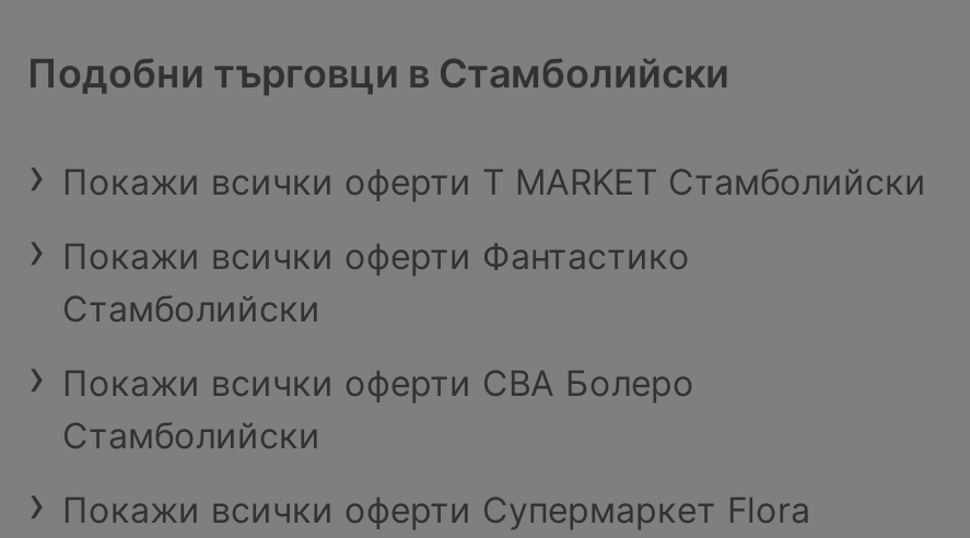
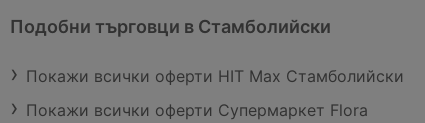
[62,160,926,457] Покажи всички оферти T MARKET Стамболийски | Покажи всички оферти Фантастико | Стамболийски | Покажи всички оферти CBA Болеро | Стамболийски -> [26,66,404,86] Покажи всички оферти HIT Max Стамболийски

